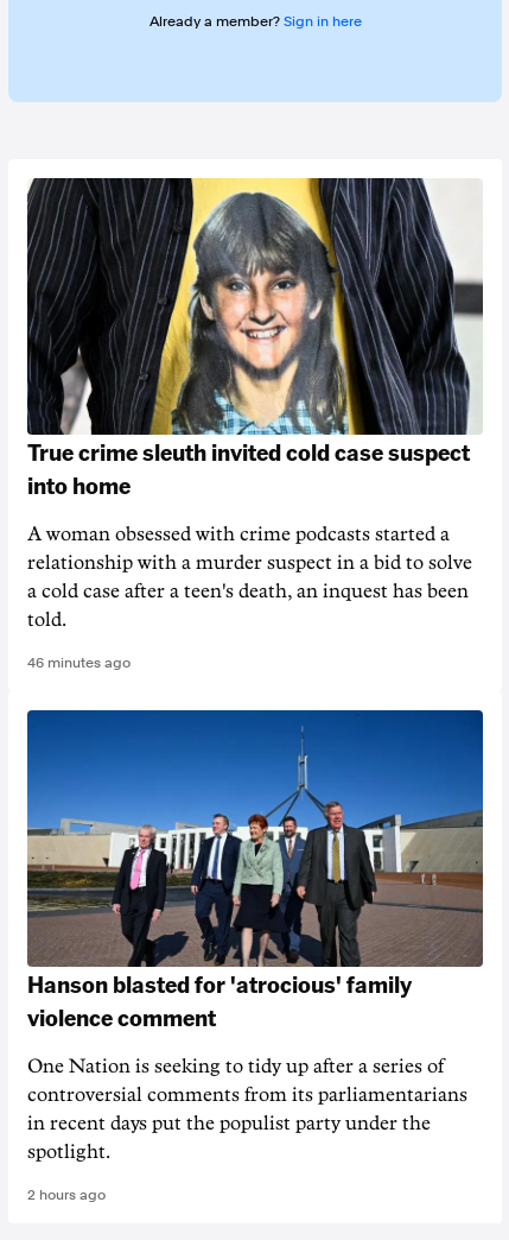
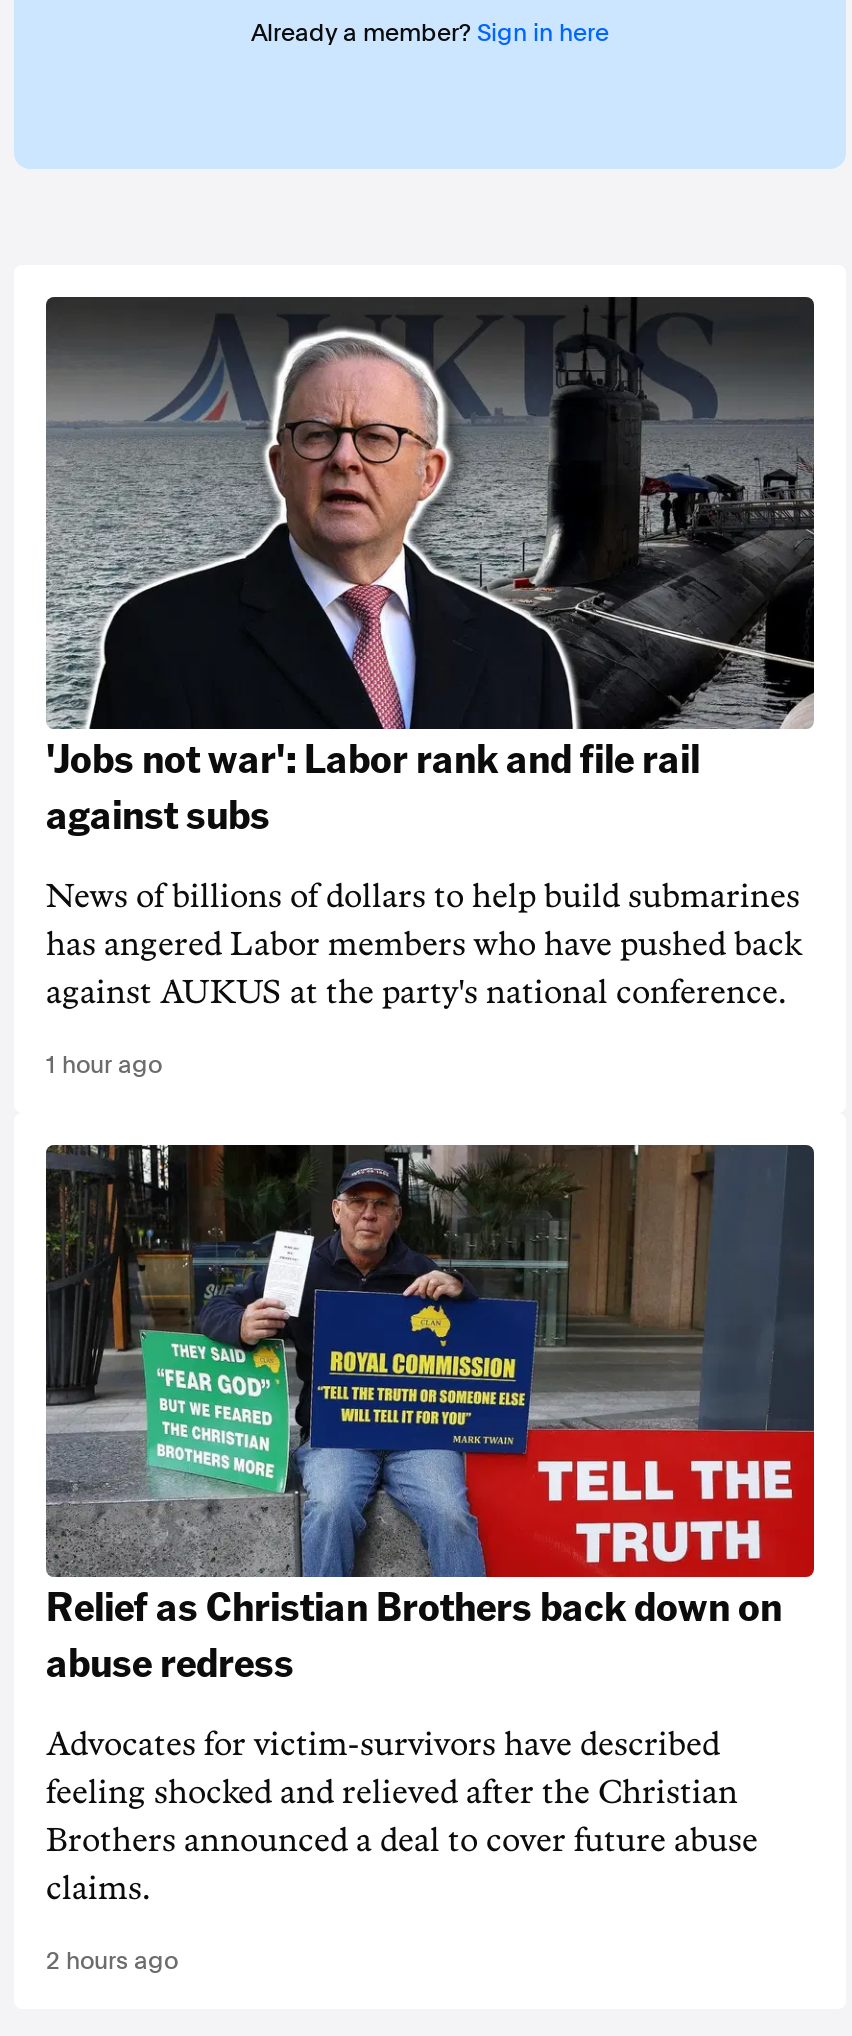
[27,177,483,671] [image] | True crime sleuth invited cold case suspect | into home | A woman obsessed with crime podcasts started a | relationship with a murder suspect in a bid to solve | a cold case after a teen's death, an inquest has been | told. | 46 minutes ago -> [46,295,816,1079] [image] | 'Jobs not war': Labor rank and file rail | against subs | News of billions of dollars to help build submarines | has angered Labor members who have pushed back | against AUKUS at the party's national conference. | 1 hour ago
[26,709,484,1162] [image] | Hanson blasted for 'atrocious' family | violence comment | One Nation is seeking to tidy up after a series of | controversial comments from its parliamentarians | in recent days put the populist party under the | spotlight. -> [44,1143,814,1905] [image] | Relief as Christian Brothers back down on | abuse redress | Advocates for victim-survivors have described | feeling shocked and relieved after the Christian | Brothers announced a deal to cover future abuse | claims.

